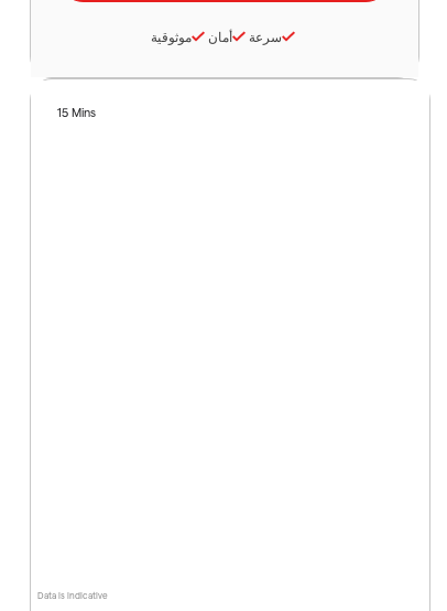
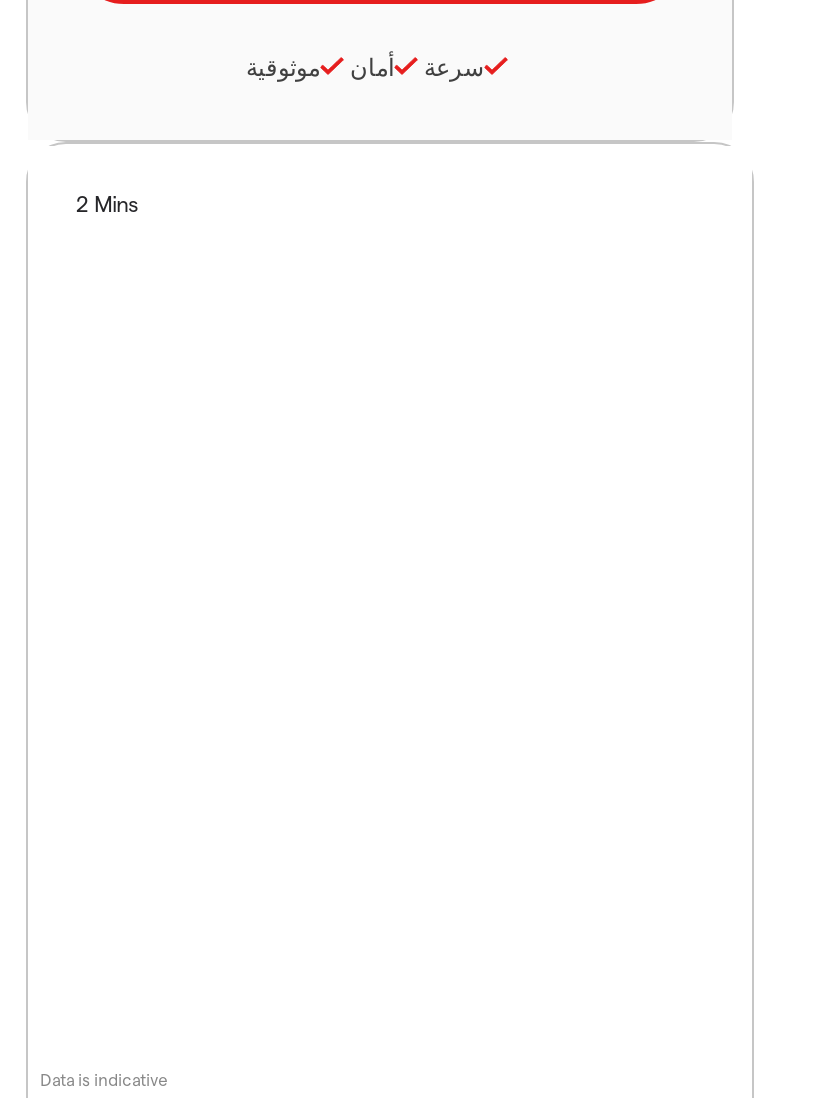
[57,104,96,119] 15 Mins -> [76,189,138,215] 2 Mins

